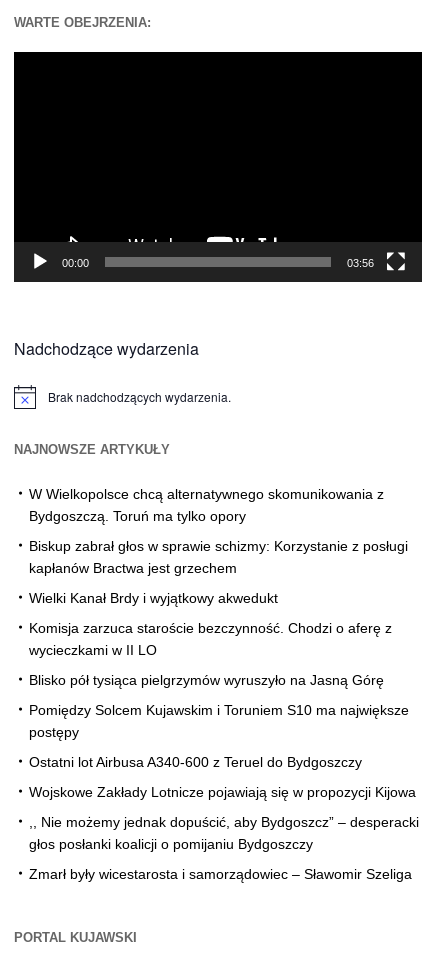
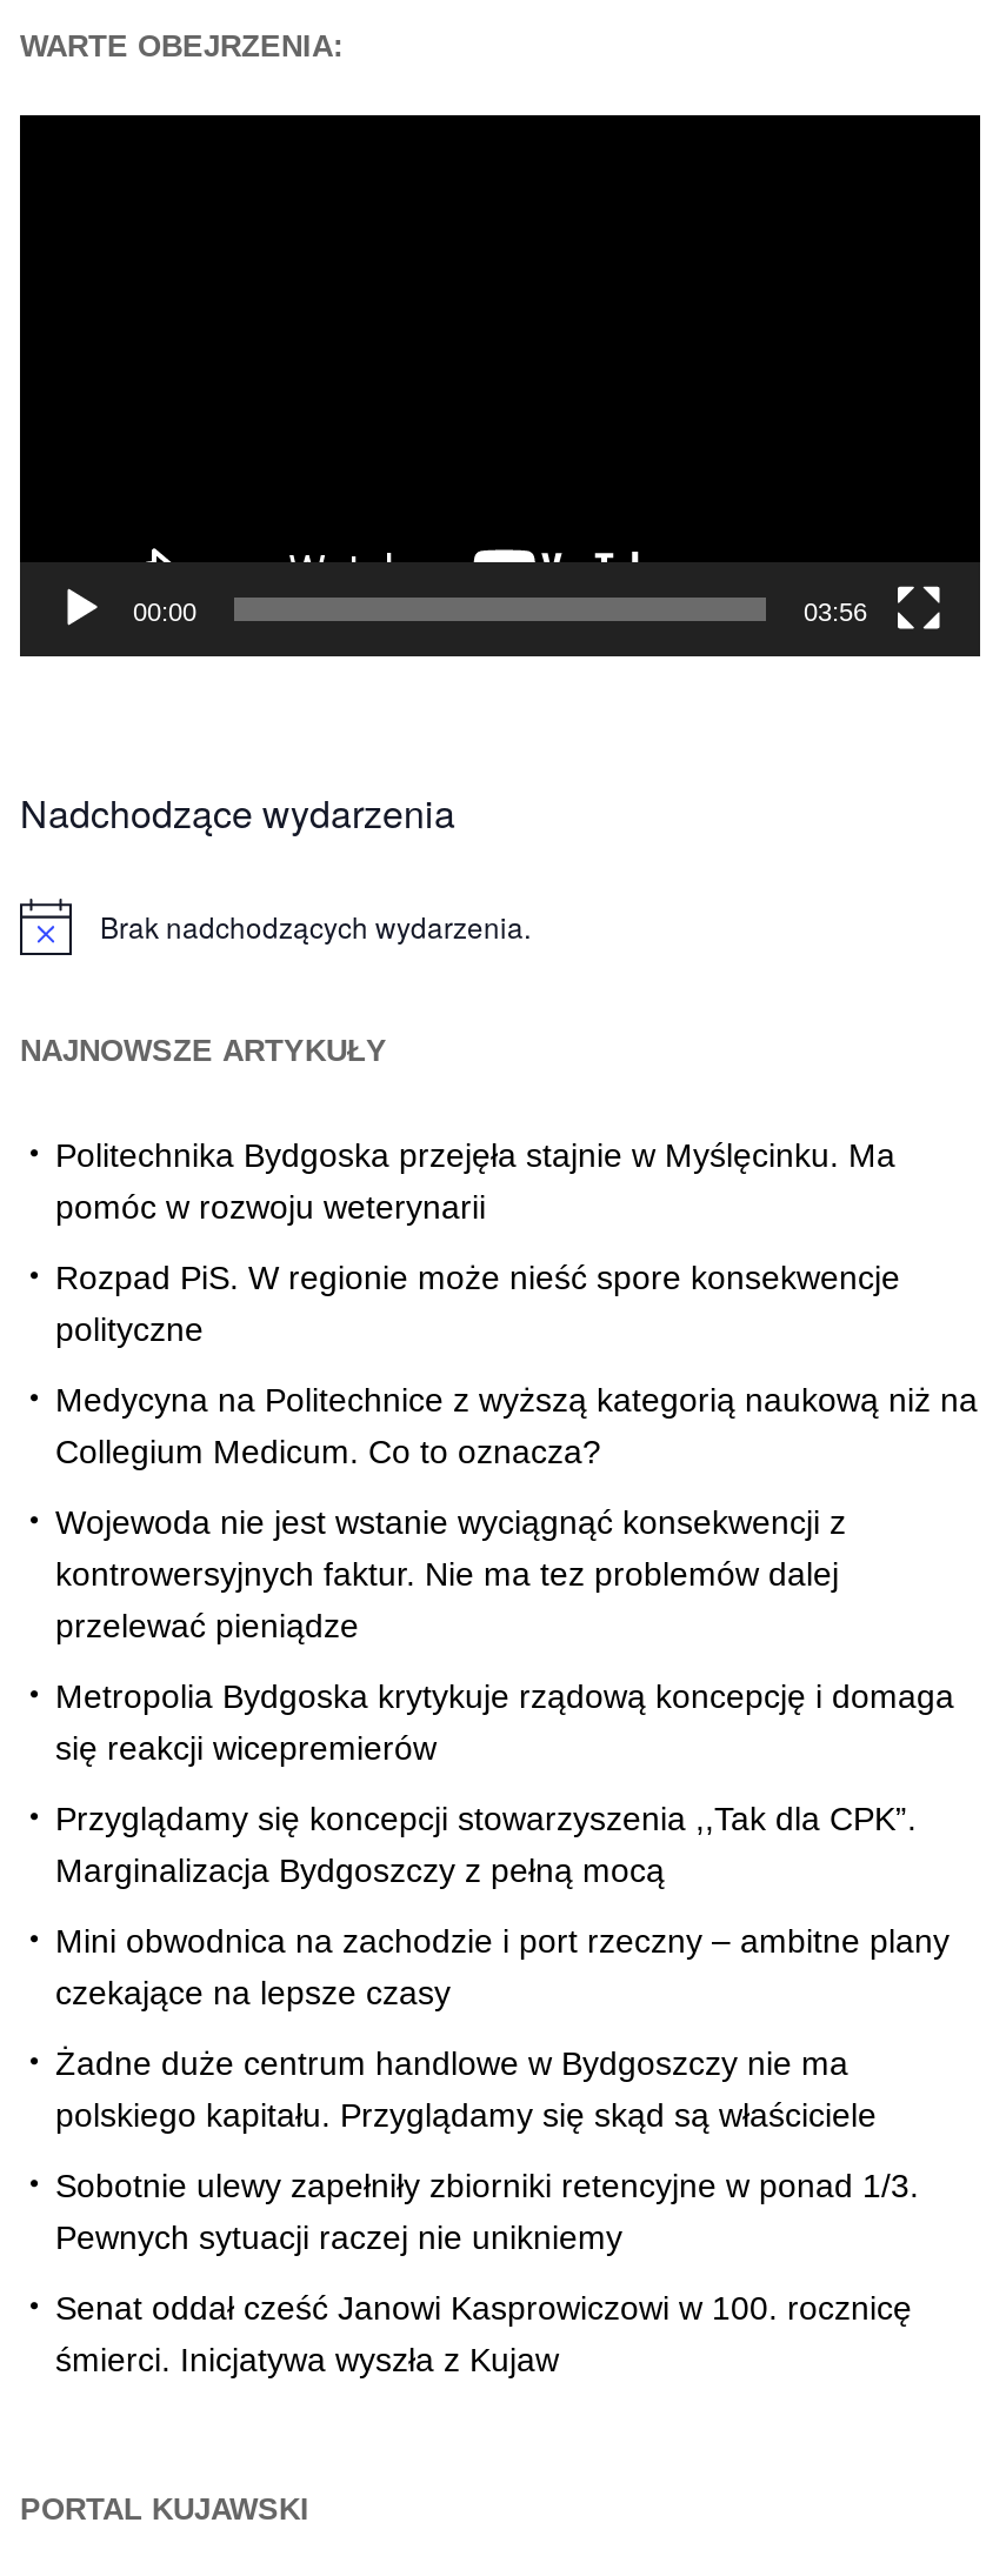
[29,486,384,524] W Wielkopolsce chcą alternatywnego skomunikowania z | Bydgoszczą. Toruń ma tylko opory -> [55,1135,895,1225] Politechnika Bydgoska przejęła stajnie w Myślęcinku. Ma | pomóc w rozwoju weterynarii
[29,538,408,576] Biskup zabrał głos w sprawie schizmy: Korzystanie z posługi | kapłanów Bractwa jest grzechem -> [55,1258,900,1347] Rozpad PiS. W regionie może nieść spore konsekwencje | polityczne
[29,590,278,606] Wielki Kanał Brdy i wyjątkowy akwedukt -> [55,1380,978,1469] Medycyna na Politechnice z wyższą kategorią naukową niż na | Collegium Medicum. Co to oznacza?
[29,620,392,658] Komisja zarzuca staroście bezczynność. Chodzi o aferę z | wycieczkami w II LO -> [55,1502,846,1643] Wojewoda nie jest wstanie wyciągnąć konsekwencji z | kontrowersyjnych faktur. Nie ma tez problemów dalej | przelewać pieniądze
[29,672,384,688] Blisko pół tysiąca pielgrzymów wyruszyło na Jasną Górę -> [55,1676,954,1766] Metropolia Bydgoska krytykuje rządową koncepcję i domaga | się reakcji wicepremierów
[29,702,409,740] Pomiędzy Solcem Kujawskim i Toruniem S10 ma największe | postępy -> [55,1799,917,1888] Przyglądamy się koncepcji stowarzyszenia ,,Tak dla CPK”. | Marginalizacja Bydgoszczy z pełną mocą
[29,754,362,770] Ostatni lot Airbusa A340-600 z Teruel do Bydgoszczy -> [55,1921,950,2010] Mini obwodnica na zachodzie i port rzeczny – ambitne plany | czekające na lepsze czasy
[29,784,416,800] Wojskowe Zakłady Lotnicze pojawiają się w propozycji Kijowa -> [55,2043,877,2133] Żadne duże centrum handlowe w Bydgoszczy nie ma | polskiego kapitału. Przyglądamy się skąd są właściciele
[29,814,419,852] ,, Nie możemy jednak dopuścić, aby Bydgoszcz” – desperacki | głos posłanki koalicji o pomijaniu Bydgoszczy -> [55,2166,919,2255] Sobotnie ulewy zapełniły zbiorniki retencyjne w ponad 1/3. | Pewnych sytuacji raczej nie unikniemy
[29,866,412,882] Zmarł były wicestarosta i samorządowiec – Sławomir Szeliga -> [55,2288,912,2377] Senat oddał cześć Janowi Kasprowiczowi w 100. rocznicę | śmierci. Inicjatywa wyszła z Kujaw

